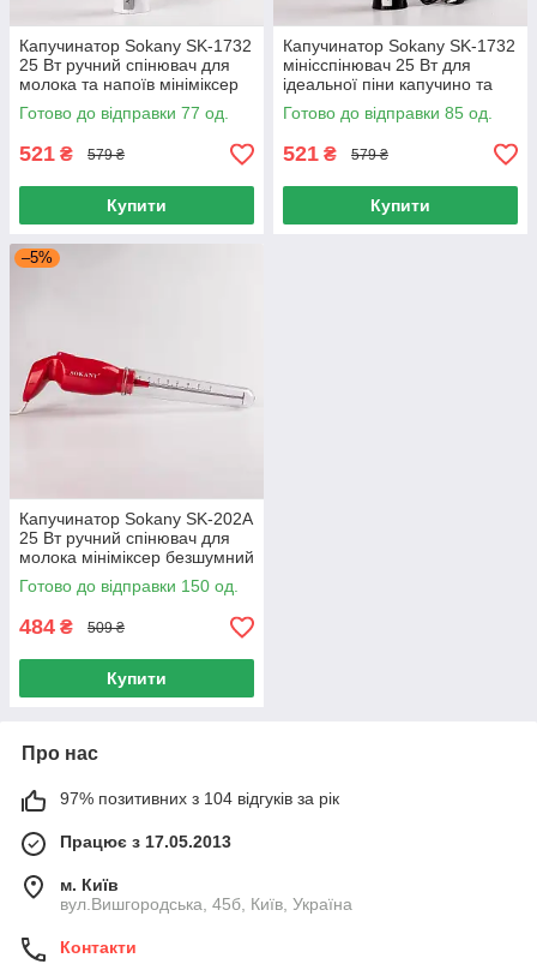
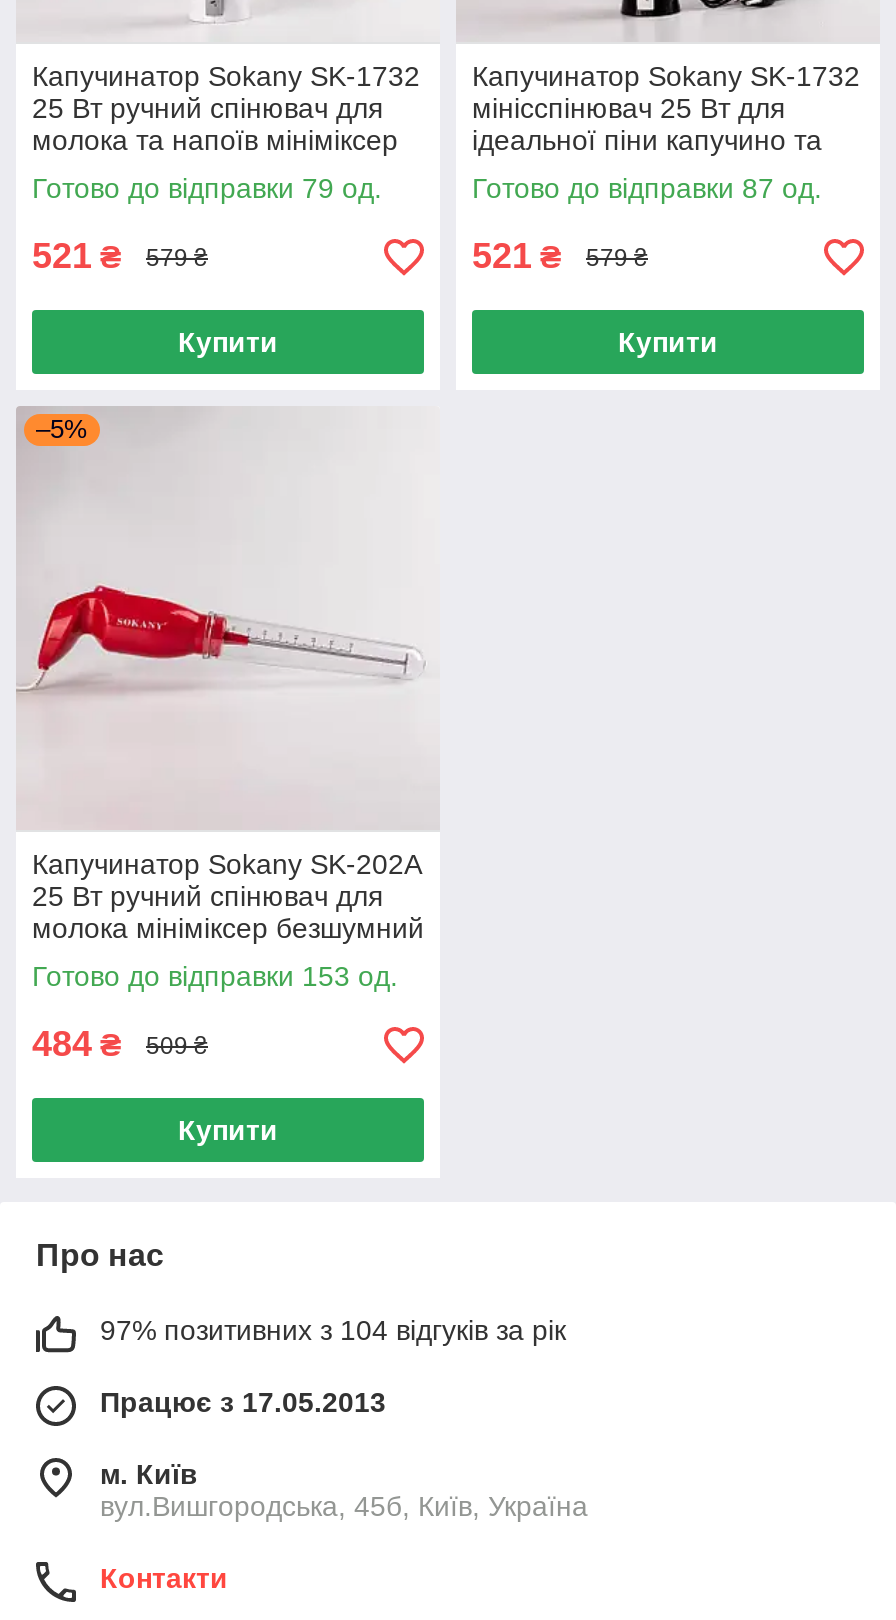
[19,103,229,123] Готово до відправки 77 од. -> [32,172,382,204] Готово до відправки 79 од.
[283,103,493,123] Готово до відправки 85 од. -> [472,172,822,204] Готово до відправки 87 од.
[19,576,239,596] Готово до відправки 150 од. -> [32,960,398,992] Готово до відправки 153 од.

